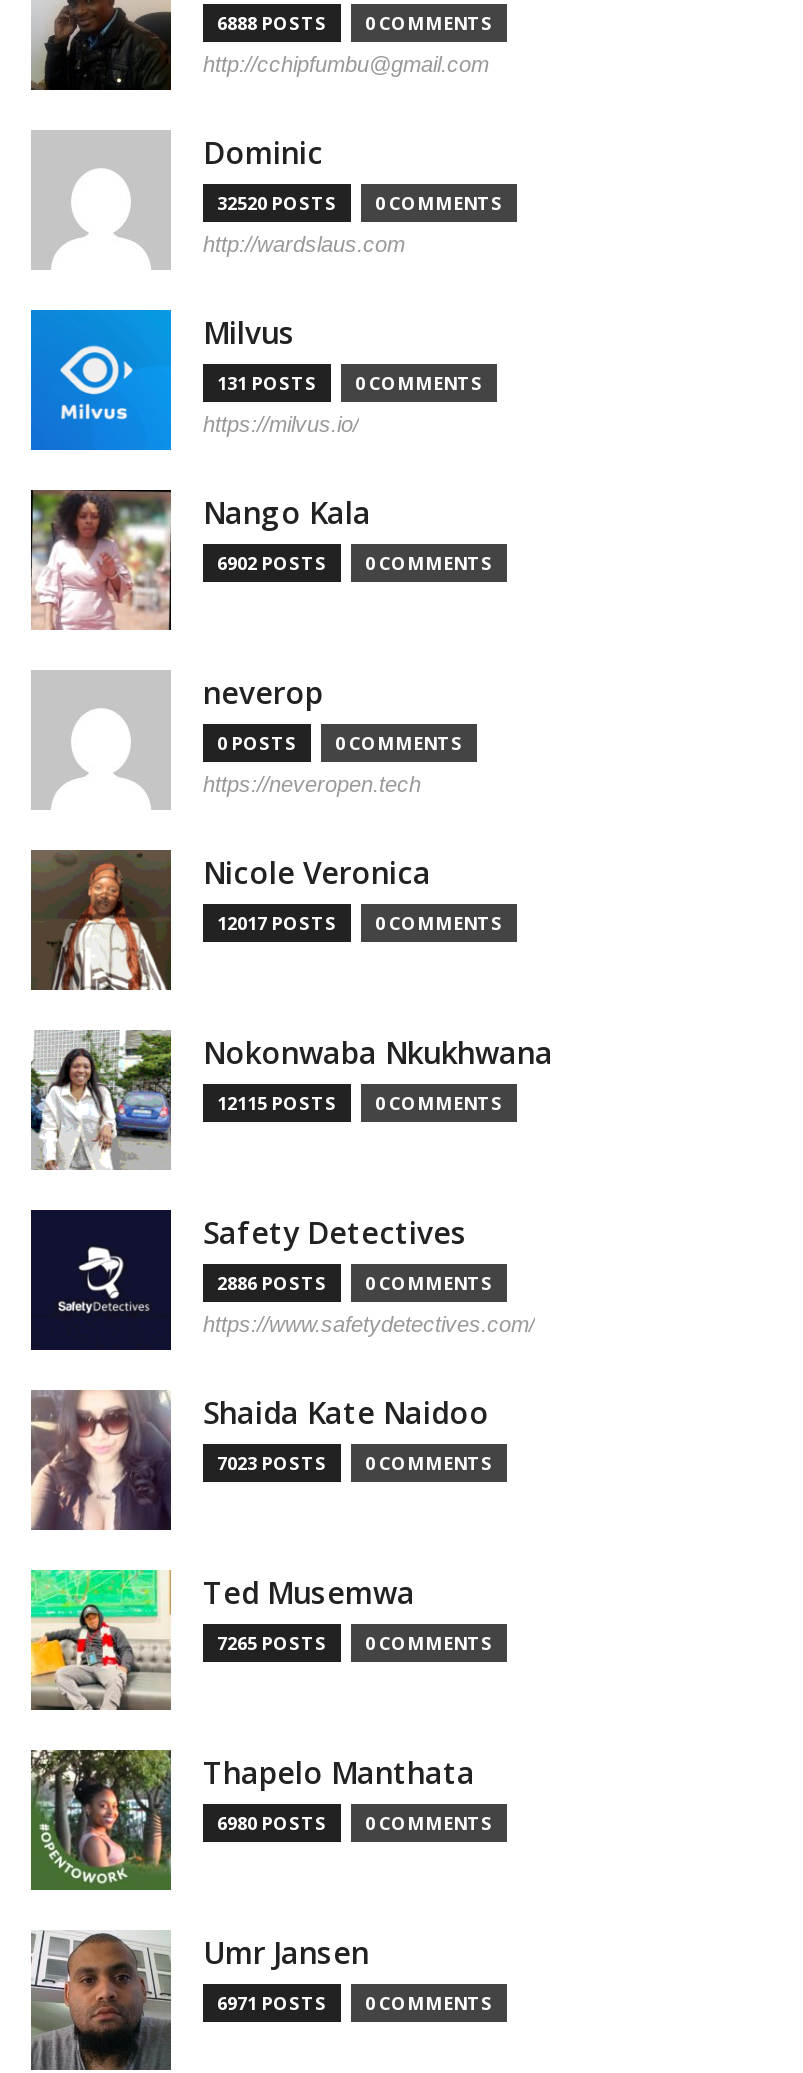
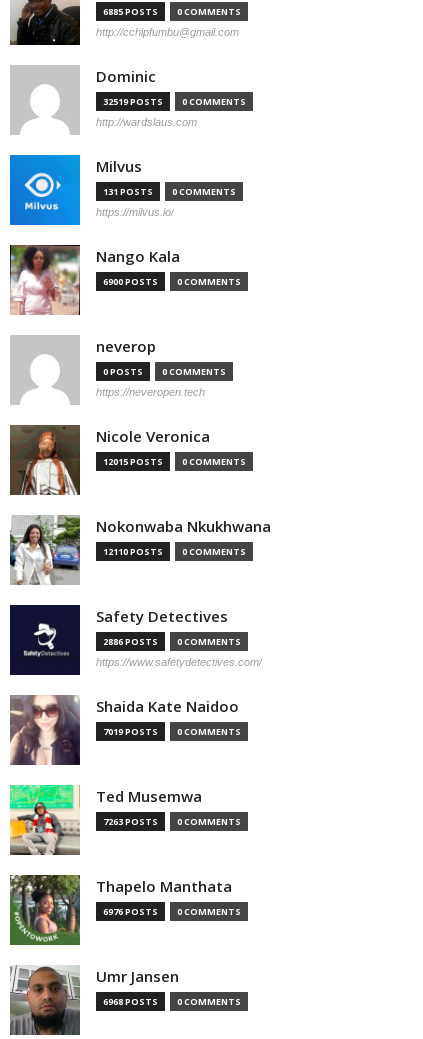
[217,10,493,36] 6888 POSTS 0 COMMENTS -> [103,5,241,18] 6885 POSTS 0 COMMENTS
[217,190,503,216] 32520 POSTS 0 COMMENTS -> [103,95,246,108] 32519 POSTS 0 COMMENTS
[217,550,493,576] 6902 POSTS 0 COMMENTS -> [103,275,241,288] 6900 POSTS 0 COMMENTS
[217,910,503,936] 12017 POSTS 0 COMMENTS -> [103,455,246,468] 12015 POSTS 0 COMMENTS
[217,1090,503,1116] 12115 POSTS 0 COMMENTS -> [103,545,246,558] 12110 POSTS 0 COMMENTS
[217,1450,493,1476] 7023 POSTS 0 COMMENTS -> [103,725,241,738] 7019 POSTS 0 COMMENTS
[217,1630,493,1656] 7265 POSTS 0 COMMENTS -> [103,815,241,828] 7263 POSTS 0 COMMENTS
[217,1810,493,1836] 6980 POSTS 0 COMMENTS -> [103,905,241,918] 6976 POSTS 0 COMMENTS
[217,1990,493,2016] 6971 POSTS 0 COMMENTS -> [103,995,241,1008] 6968 POSTS 0 COMMENTS

